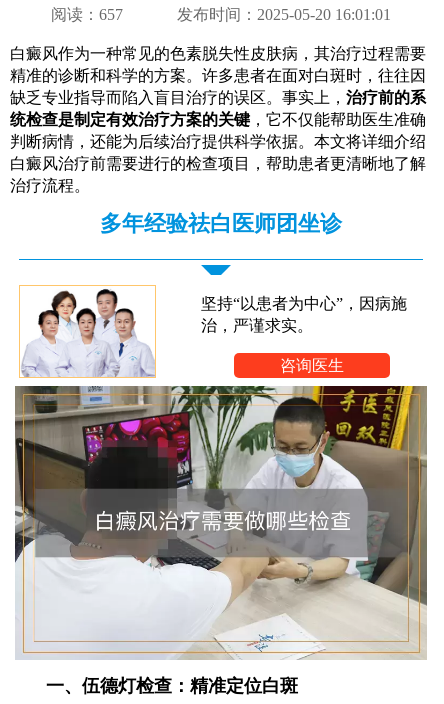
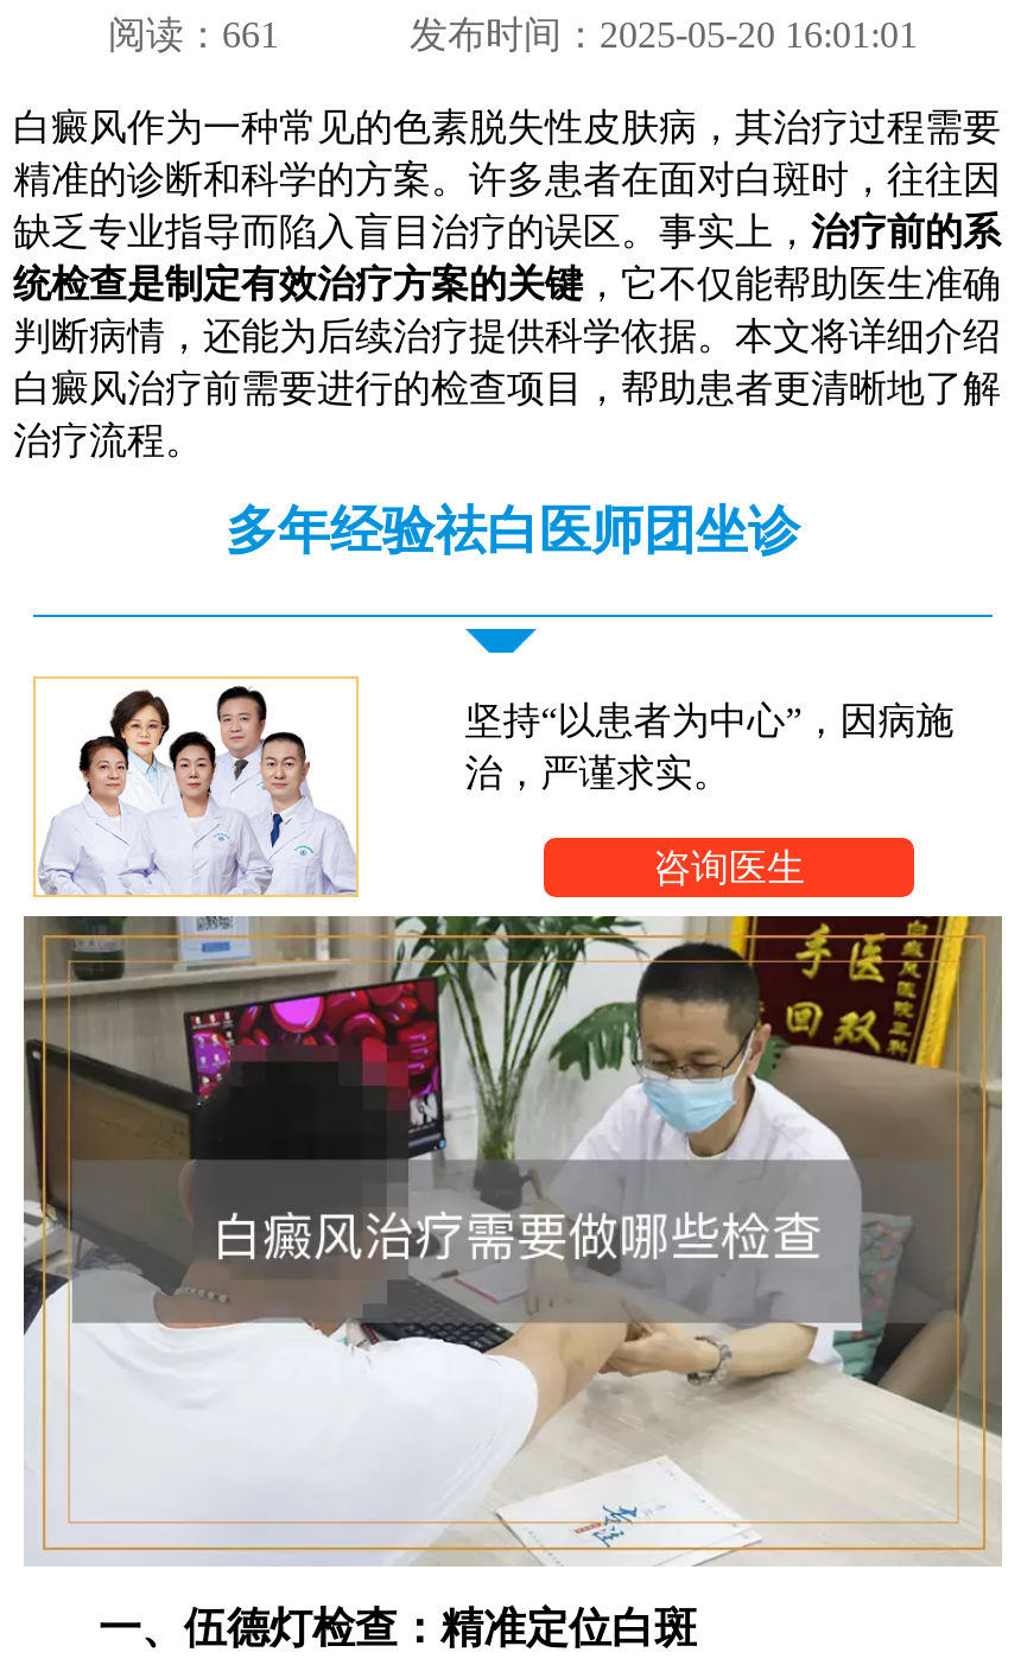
[50,5,122,22] 阅读：657 -> [108,13,279,53] 阅读：661

